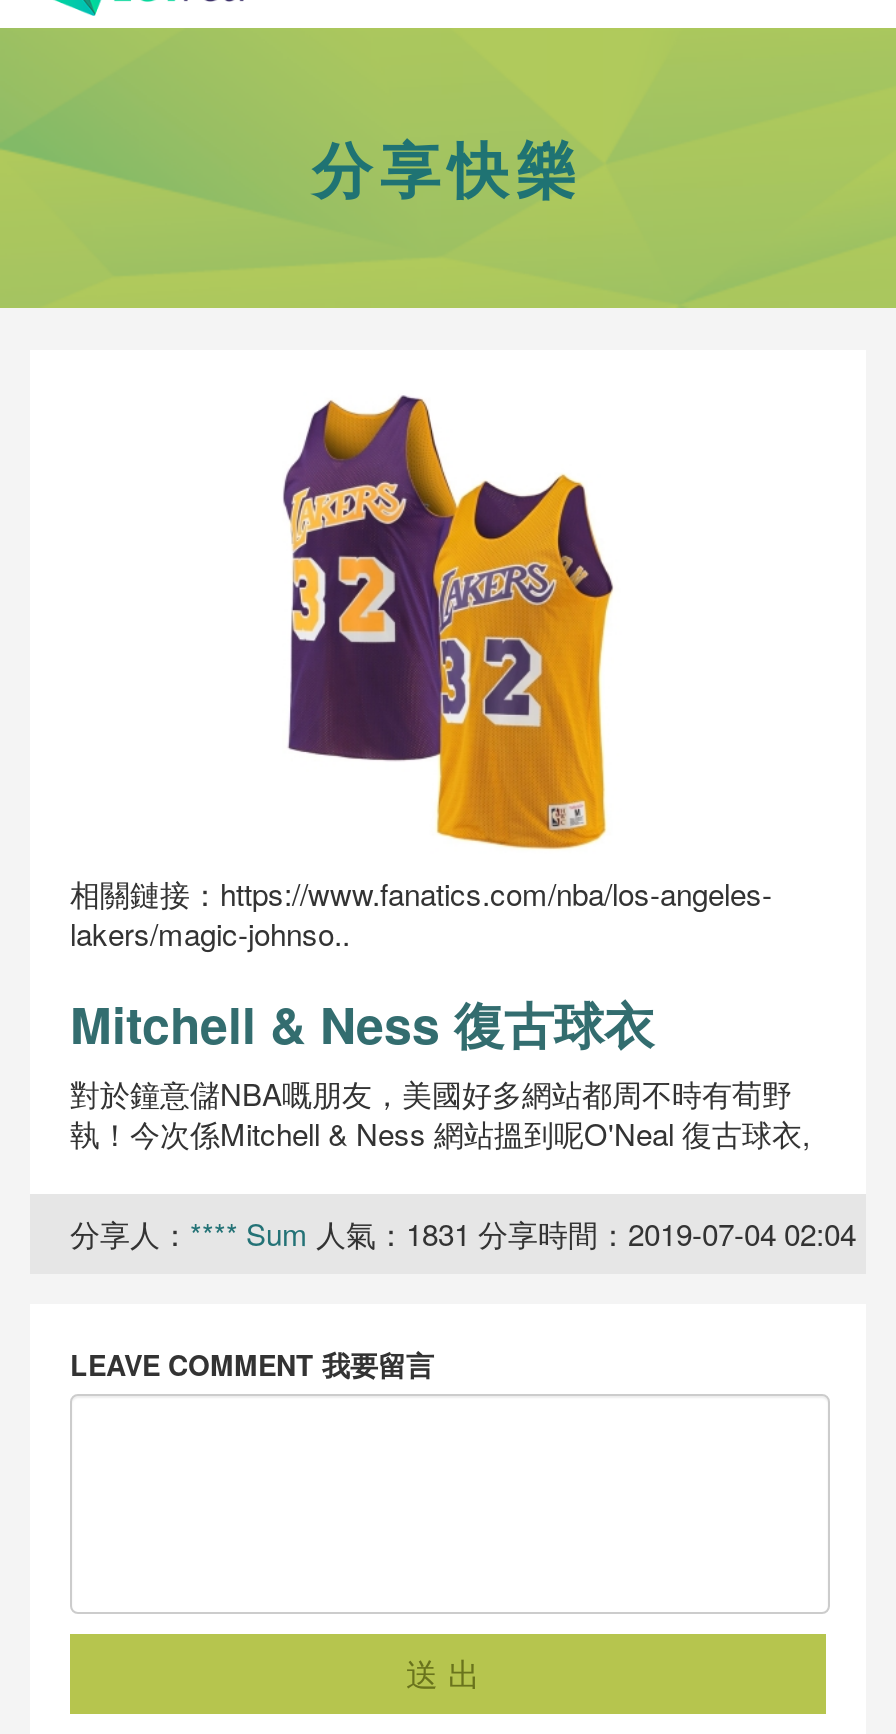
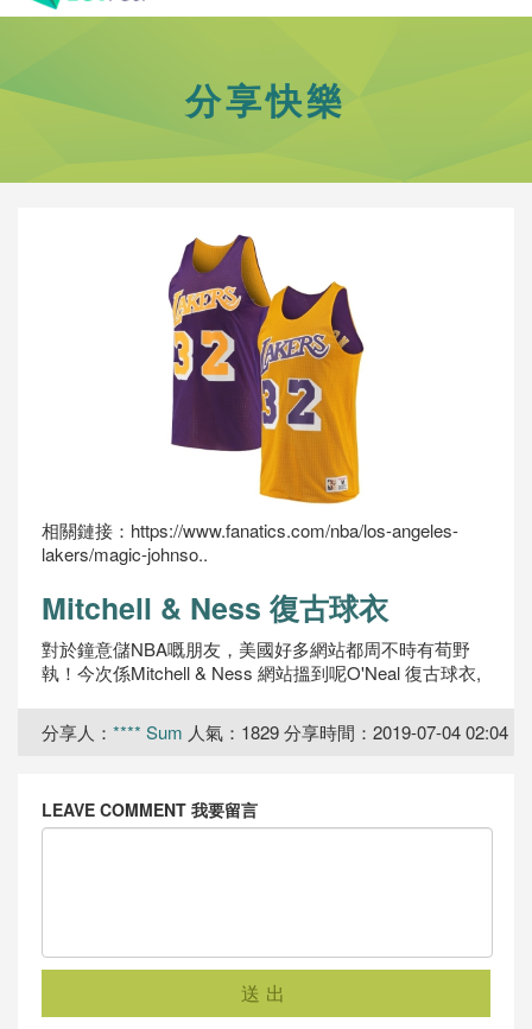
[70,1212,856,1254] 分享人：**** Sum 人氣：1831 分享時間：2019-07-04 02:04 -> [42,719,508,744] 分享人：**** Sum 人氣：1829 分享時間：2019-07-04 02:04

